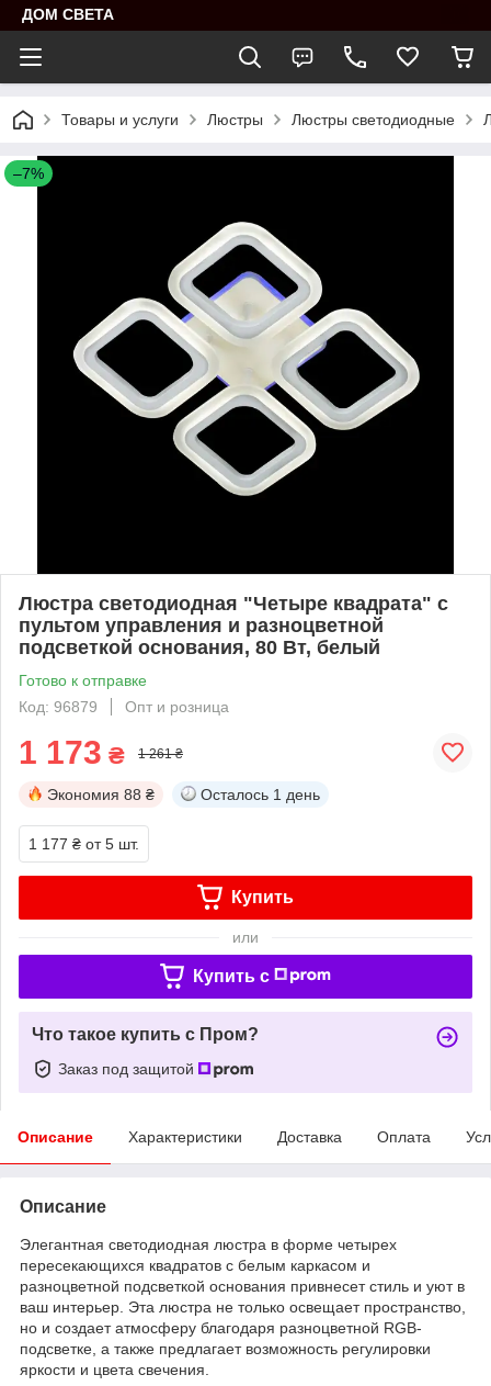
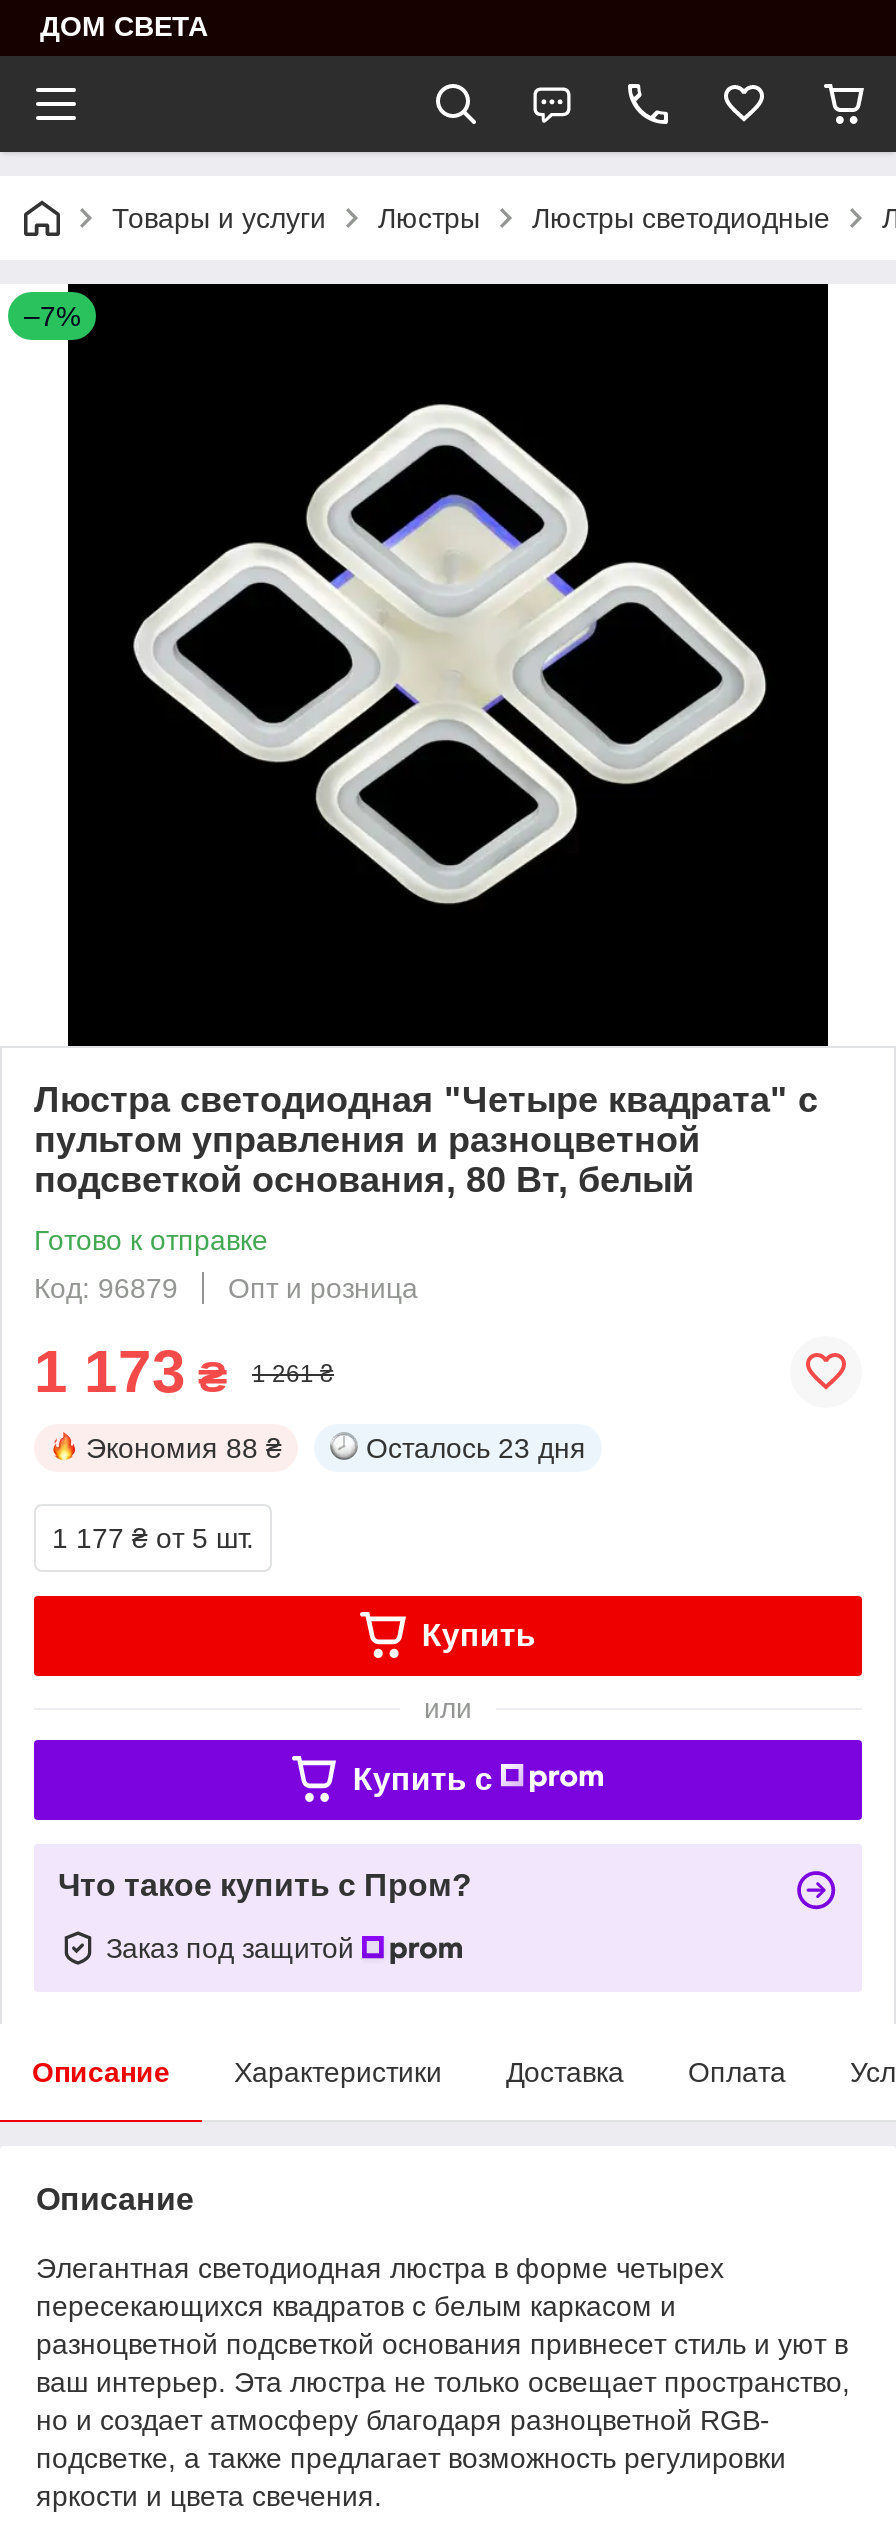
[201,786,320,803] Осталось 1 день -> [366,1432,586,1464] Осталось 23 дня

